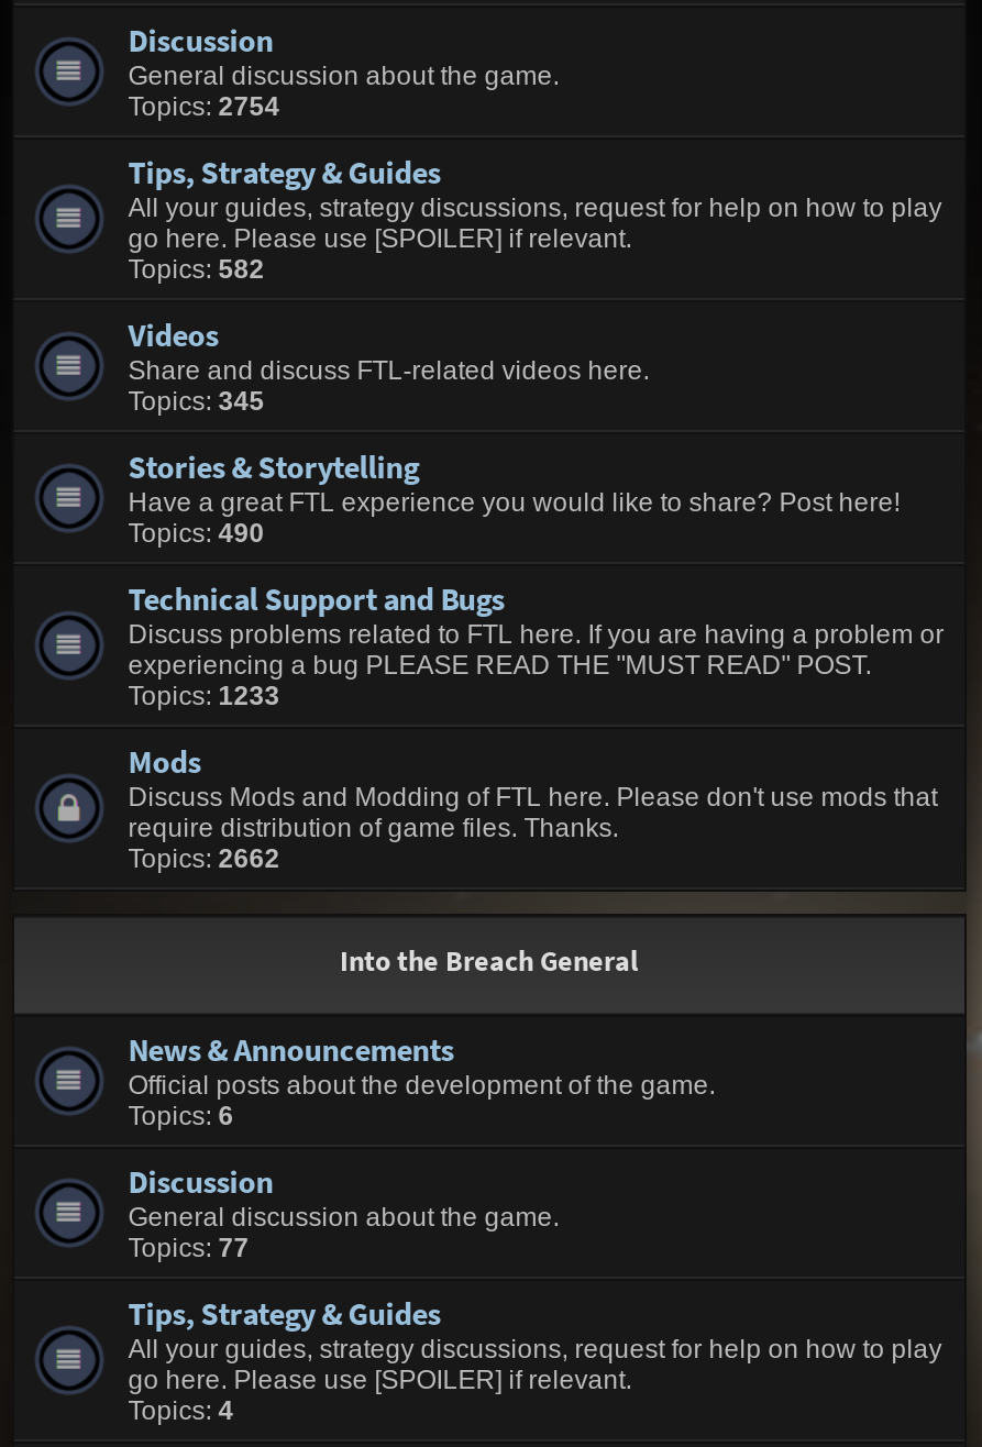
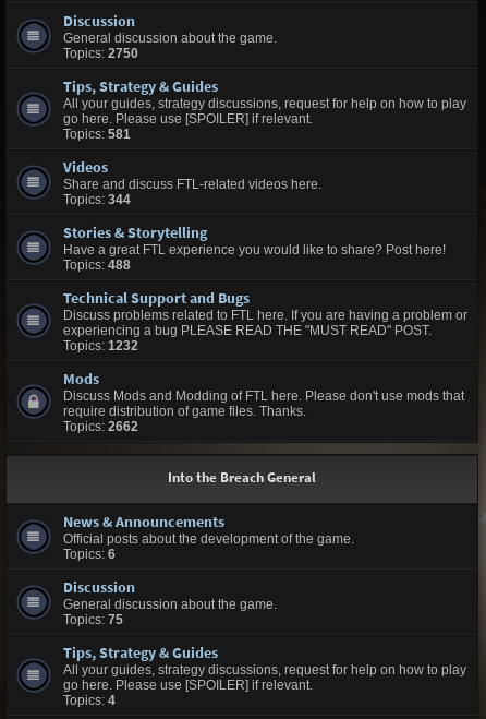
[128,91,280,122] Topics: 2754 -> [63,46,138,61] Topics: 2750
[128,254,264,285] Topics: 582 -> [63,127,130,142] Topics: 581
[128,386,264,417] Topics: 345 -> [63,192,130,207] Topics: 344
[128,518,264,549] Topics: 490 -> [63,257,130,273] Topics: 488
[128,681,280,711] Topics: 1233 -> [63,338,138,353] Topics: 1232
[128,1233,249,1263] Topics: 77 -> [63,612,123,627] Topics: 75

